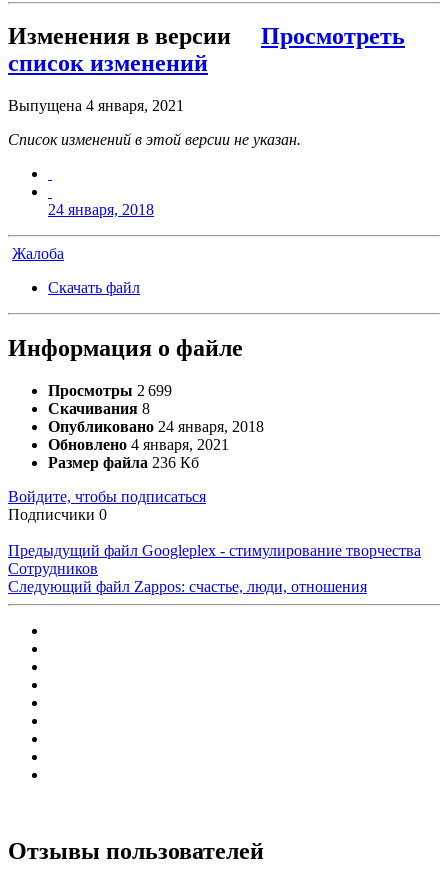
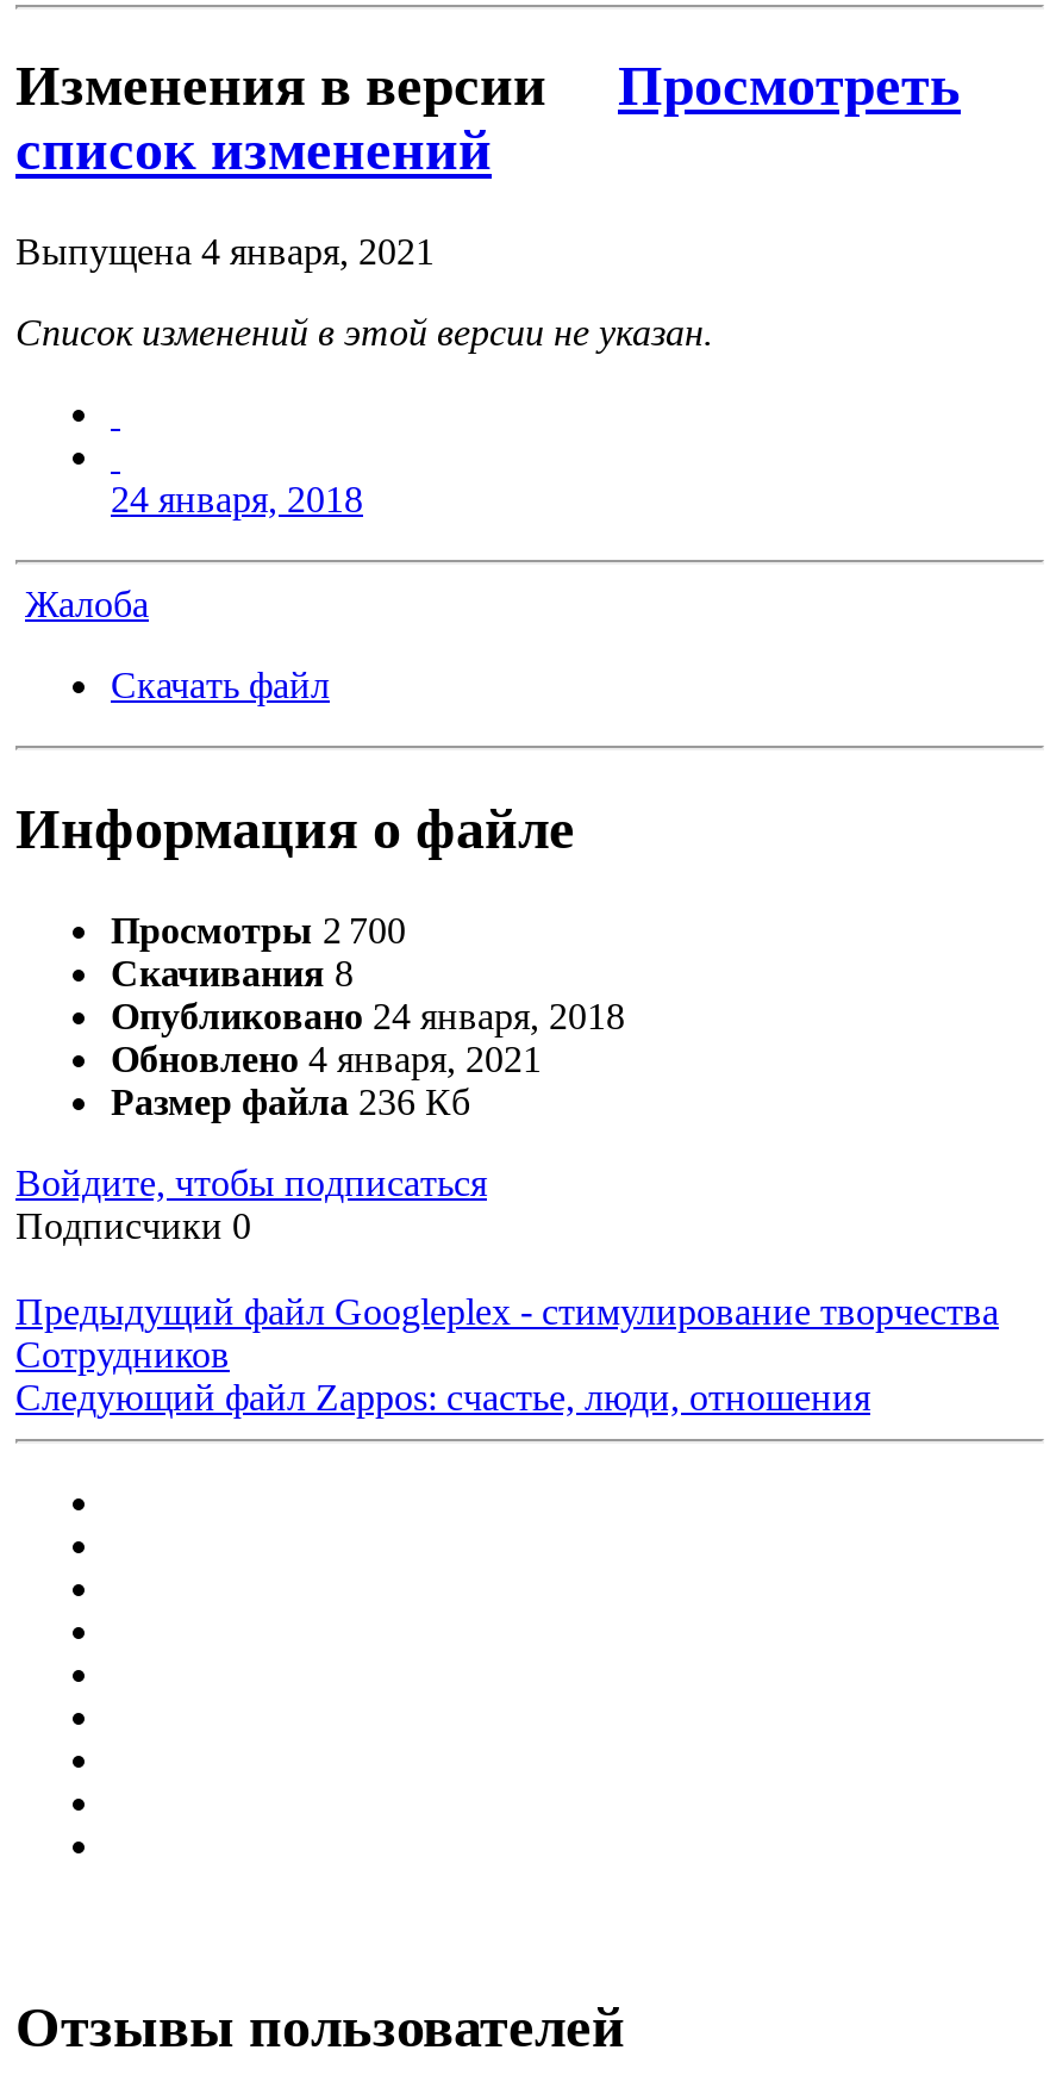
[48,382,172,399] Просмотры 2 699 -> [111,910,406,951] Просмотры 2 700

